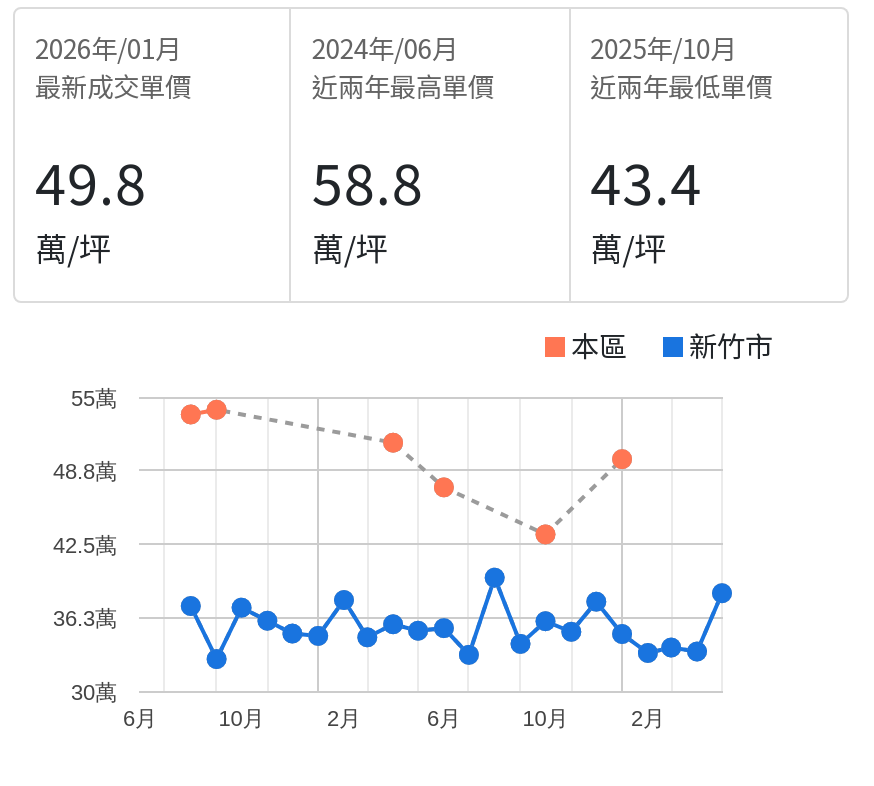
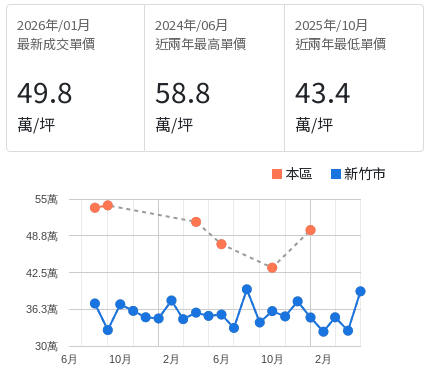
[417,565,735,673] [image] -> [250,285,367,338] [image]

